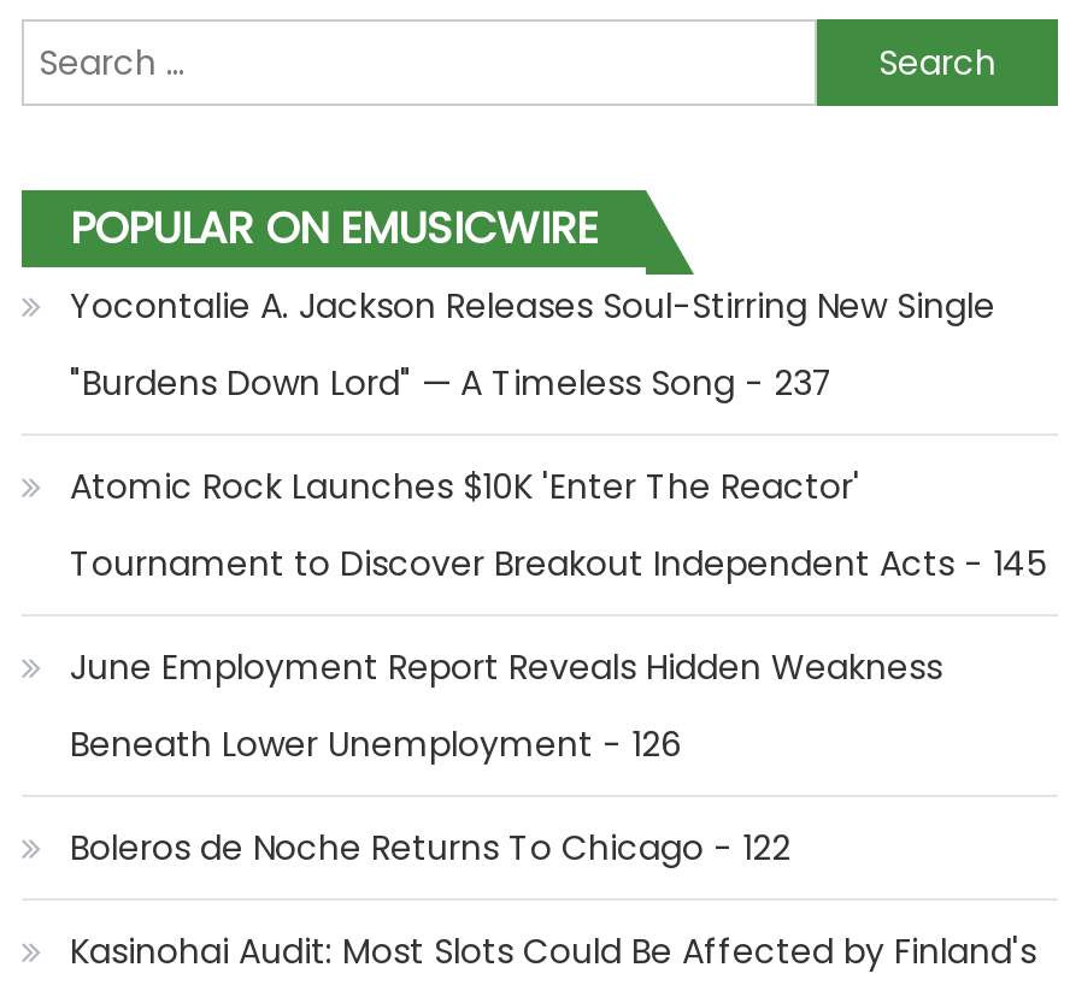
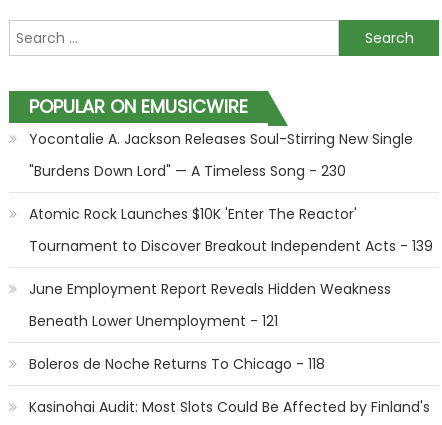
[70,359,834,407] "Burdens Down Lord" — A Timeless Song - 237 -> [29,161,346,181] "Burdens Down Lord" — A Timeless Song - 230
[70,539,1046,588] Tournament to Discover Breakout Independent Acts - 145 -> [29,236,433,256] Tournament to Discover Breakout Independent Acts - 139
[70,720,682,768] Beneath Lower Unemployment - 126 -> [29,311,278,331] Beneath Lower Unemployment - 121
[70,824,790,872] Boleros de Noche Returns To Chicago - 122 -> [29,354,325,374] Boleros de Noche Returns To Chicago - 118

